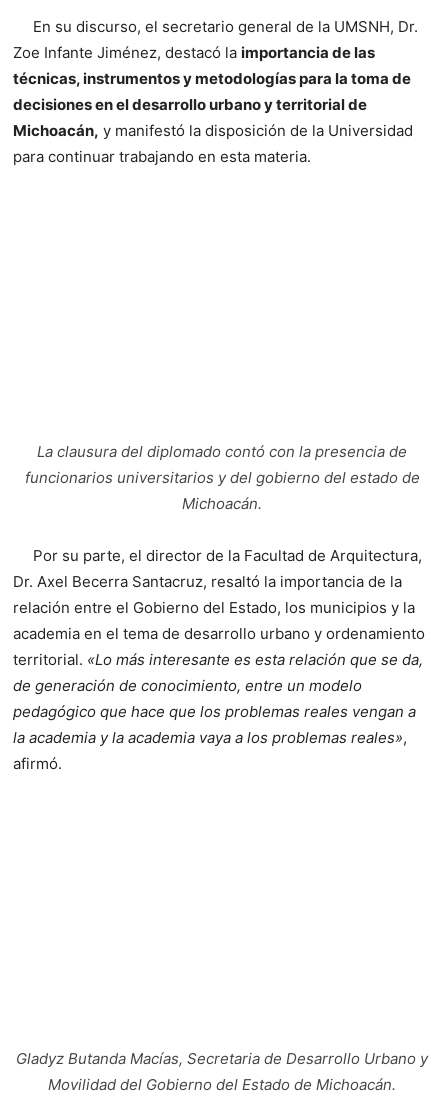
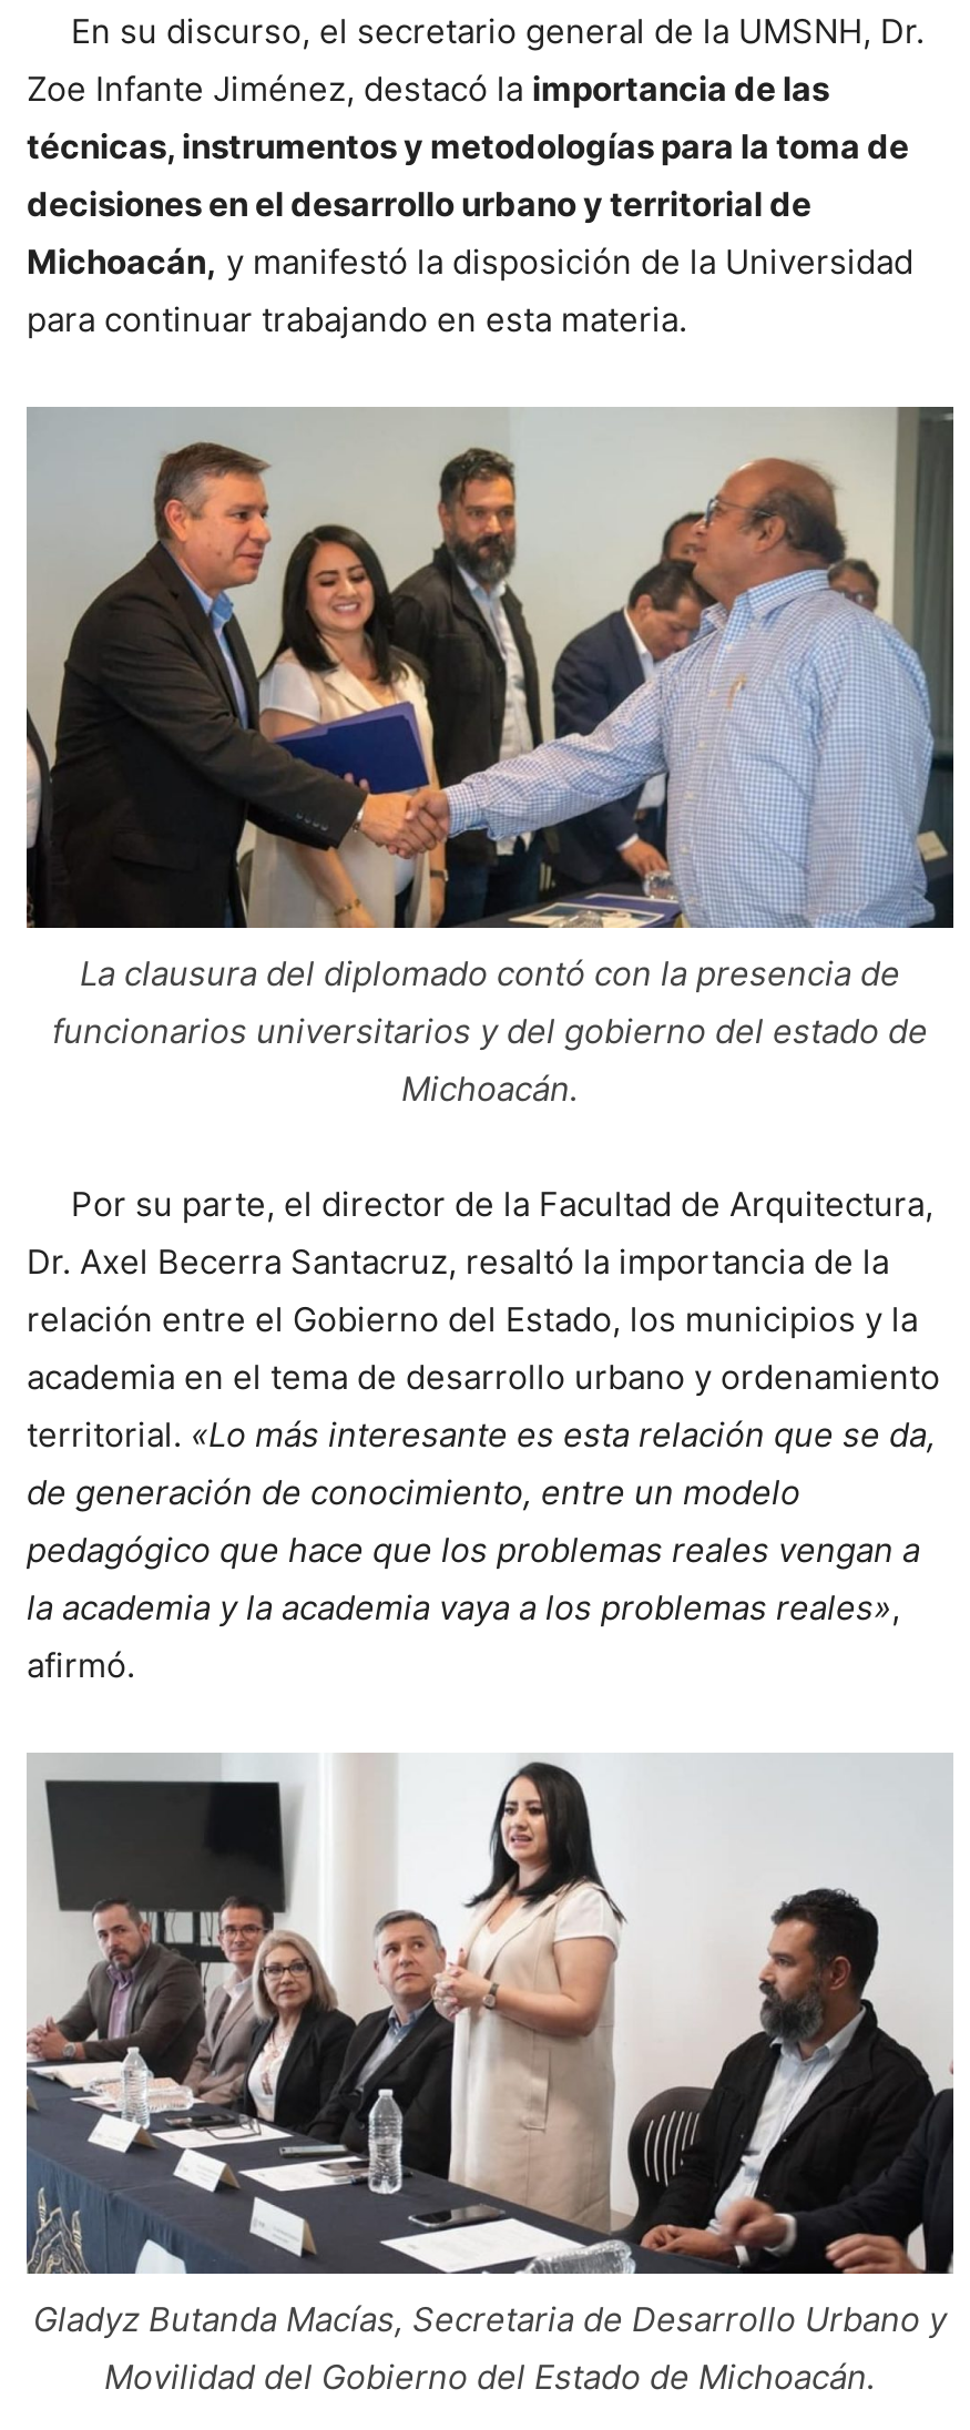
none -> [24,405,956,930] [image]
none -> [24,1753,956,2276] [image]

